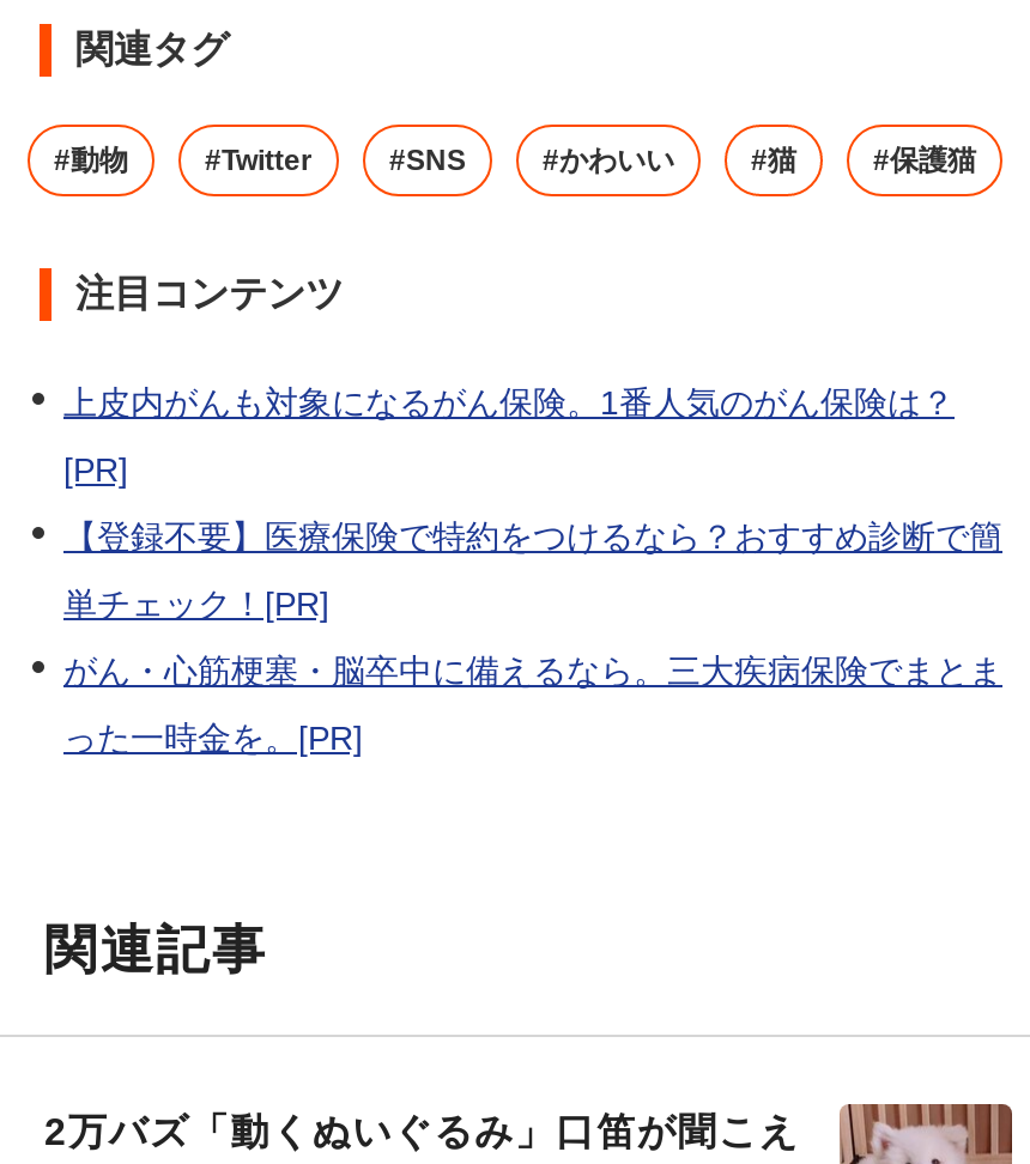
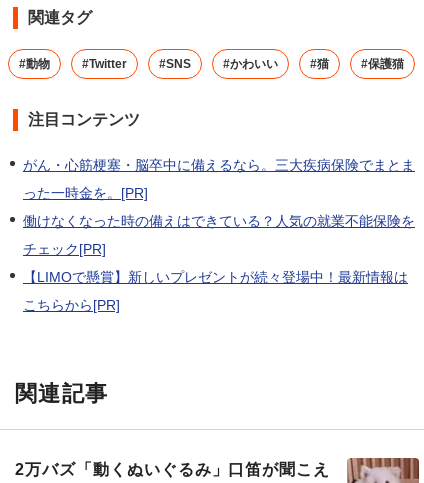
[63,383,1002,623] 上皮内がんも対象になるがん保険。1番人気のがん保険は？ | [PR] | 【登録不要】医療保険で特約をつけるなら？おすすめ診断で簡 | 単チェック！[PR] -> none
moved [63,652,1002,757] -> [23,157,415,201]: がん・心筋梗塞・脳卒中に備えるなら。三大疾病保険でまとま | った一時金を。[PR]
none -> [23,213,415,313] 働けなくなった時の備えはできている？人気の就業不能保険を | チェック[PR] | 【LIMOで懸賞】新しいプレゼントが続々登場中！最新情報は | こちらから[PR]

